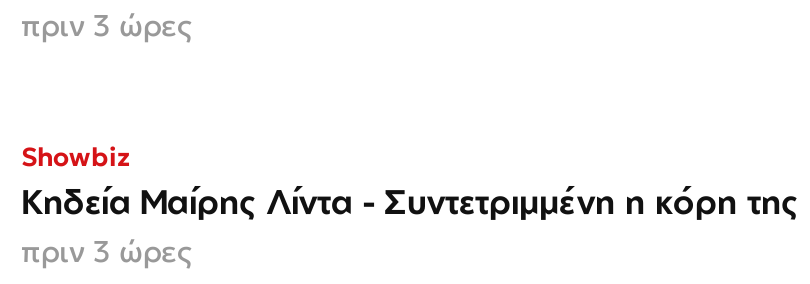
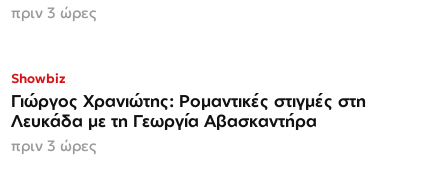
[21,181,799,223] Κηδεία Μαίρης Λίντα - Συντετριμμένη η κόρη της -> [11,90,366,131] Γιώργος Χρανιώτης: Ρομαντικές στιγμές στη | Λευκάδα με τη Γεωργία Αβασκαντήρα

